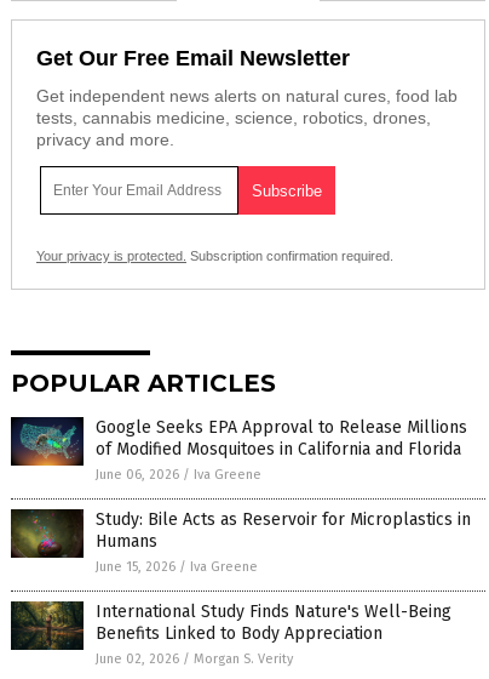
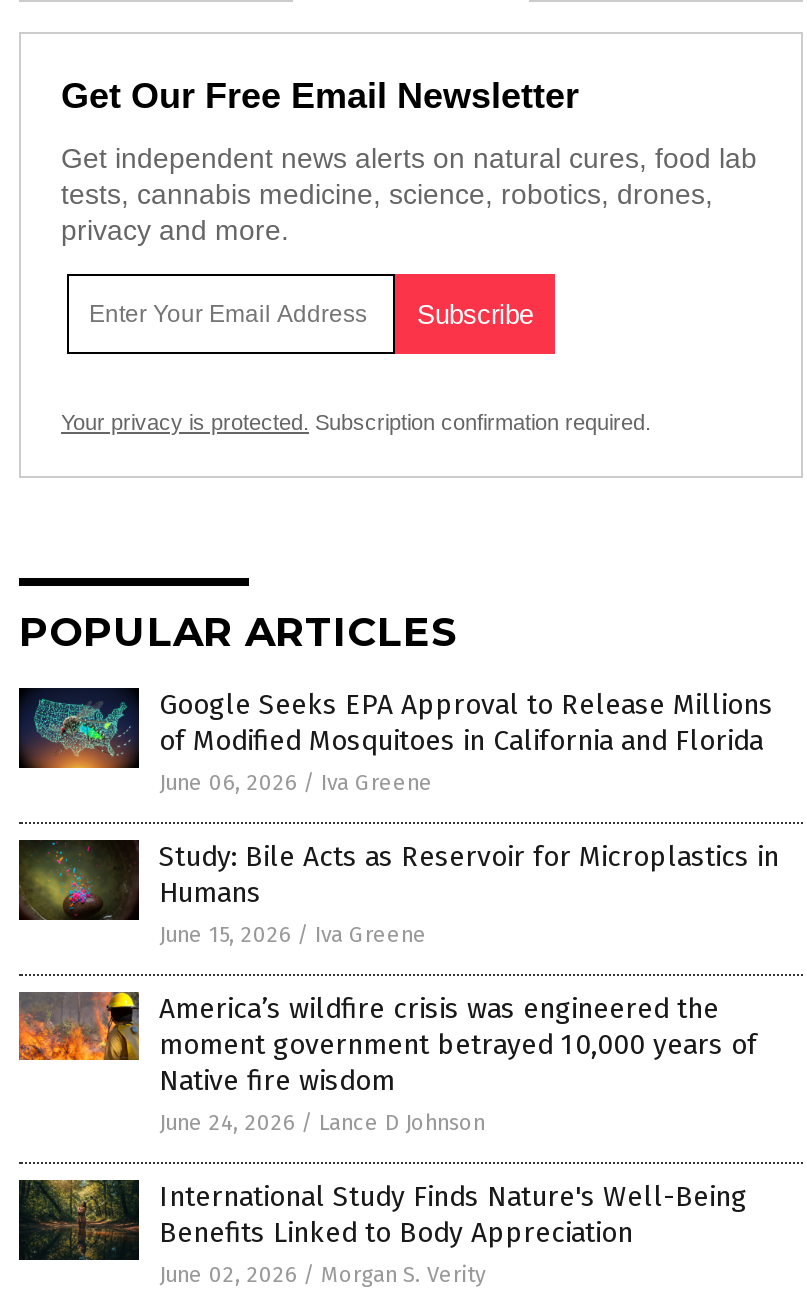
none -> [17,990,757,1136] [image] | America’s wildfire crisis was engineered the | moment government betrayed 10,000 years of | Native fire wisdom | June 24, 2026 / Lance D Johnson

